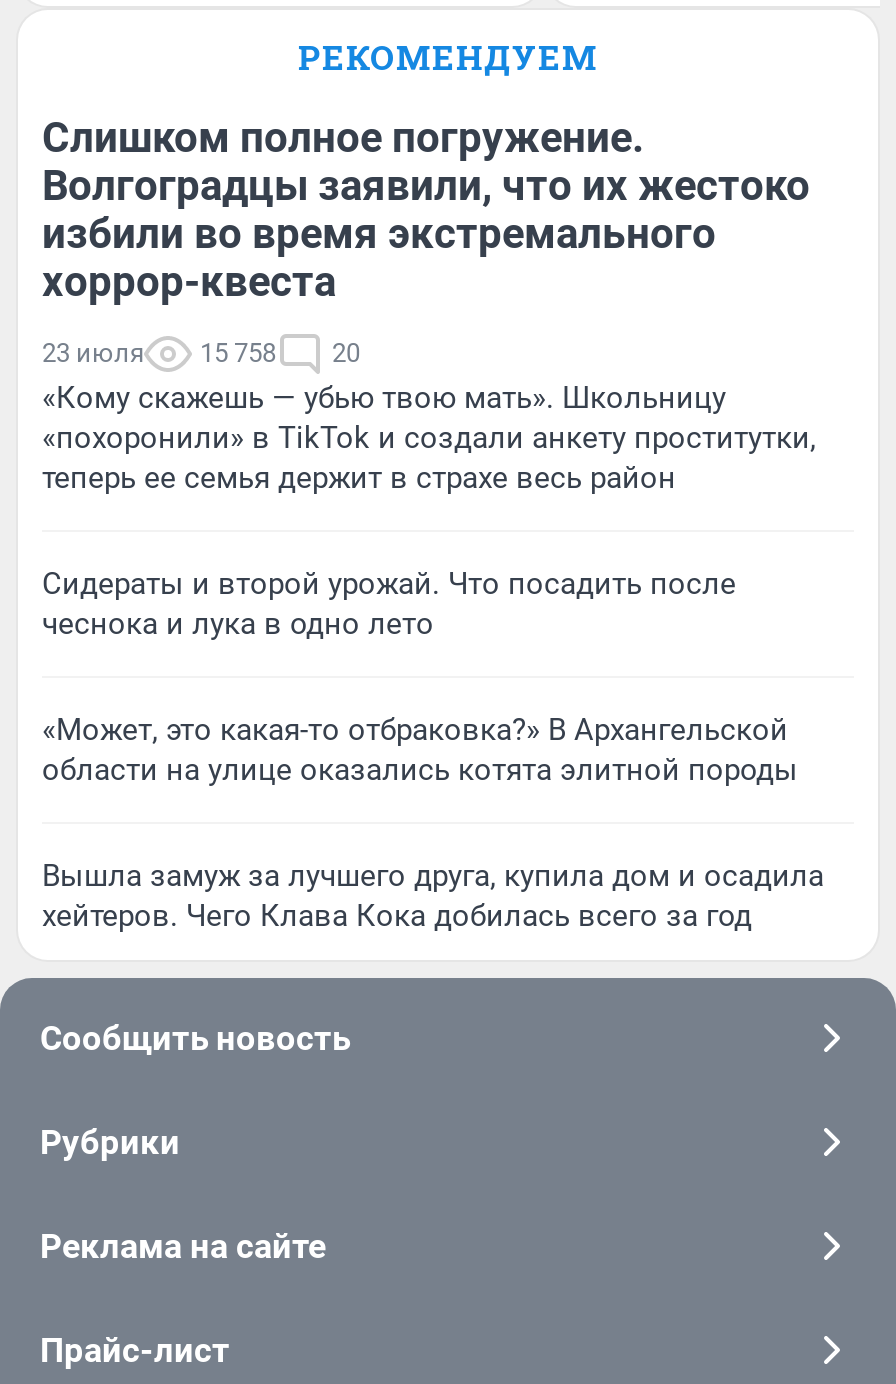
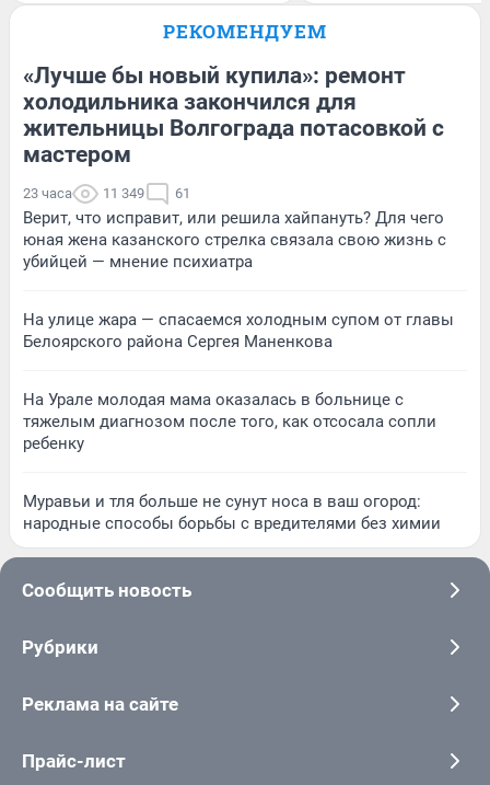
[42,113,810,305] Слишком полное погружение. | Волгоградцы заявили, что их жестоко | избили во время экстремального | хоррор-квеста -> [23,62,444,167] «Лучше бы новый купила»: ремонт | холодильника закончился для | жительницы Волгограда потасовкой с | мастером
[42,337,816,495] 23 июля | 15 758 | 20 | «Кому скажешь — убью твою мать». Школьницу | «похоронили» в TikTok и создали анкету проститутки, | теперь ее семья держит в страхе весь район -> [23,185,446,271] 23 часа | 11 349 | 61 | Верит, что исправит, или решила хайпануть? Для чего | юная жена казанского стрелка связала свою жизнь с | убийцей — мнение психиатра
[42,565,736,641] Сидераты и второй урожай. Что посадить после | чеснока и лука в одно лето -> [23,310,454,351] На улице жара — спасаемся холодным супом от главы | Белоярского района Сергея Маненкова
[42,711,798,787] «Может, это какая-то отбраковка?» В Архангельской | области на улице оказались котята элитной породы -> [23,389,436,453] На Урале молодая мама оказалась в больнице с | тяжелым диагнозом после того, как отсосала сопли | ребенку
[42,857,824,933] Вышла замуж за лучшего друга, купила дом и осадила | хейтеров. Чего Клава Кока добилась всего за год -> [23,491,441,533] Муравьи и тля больше не сунут носа в ваш огород: | народные способы борьбы с вредителями без химии

